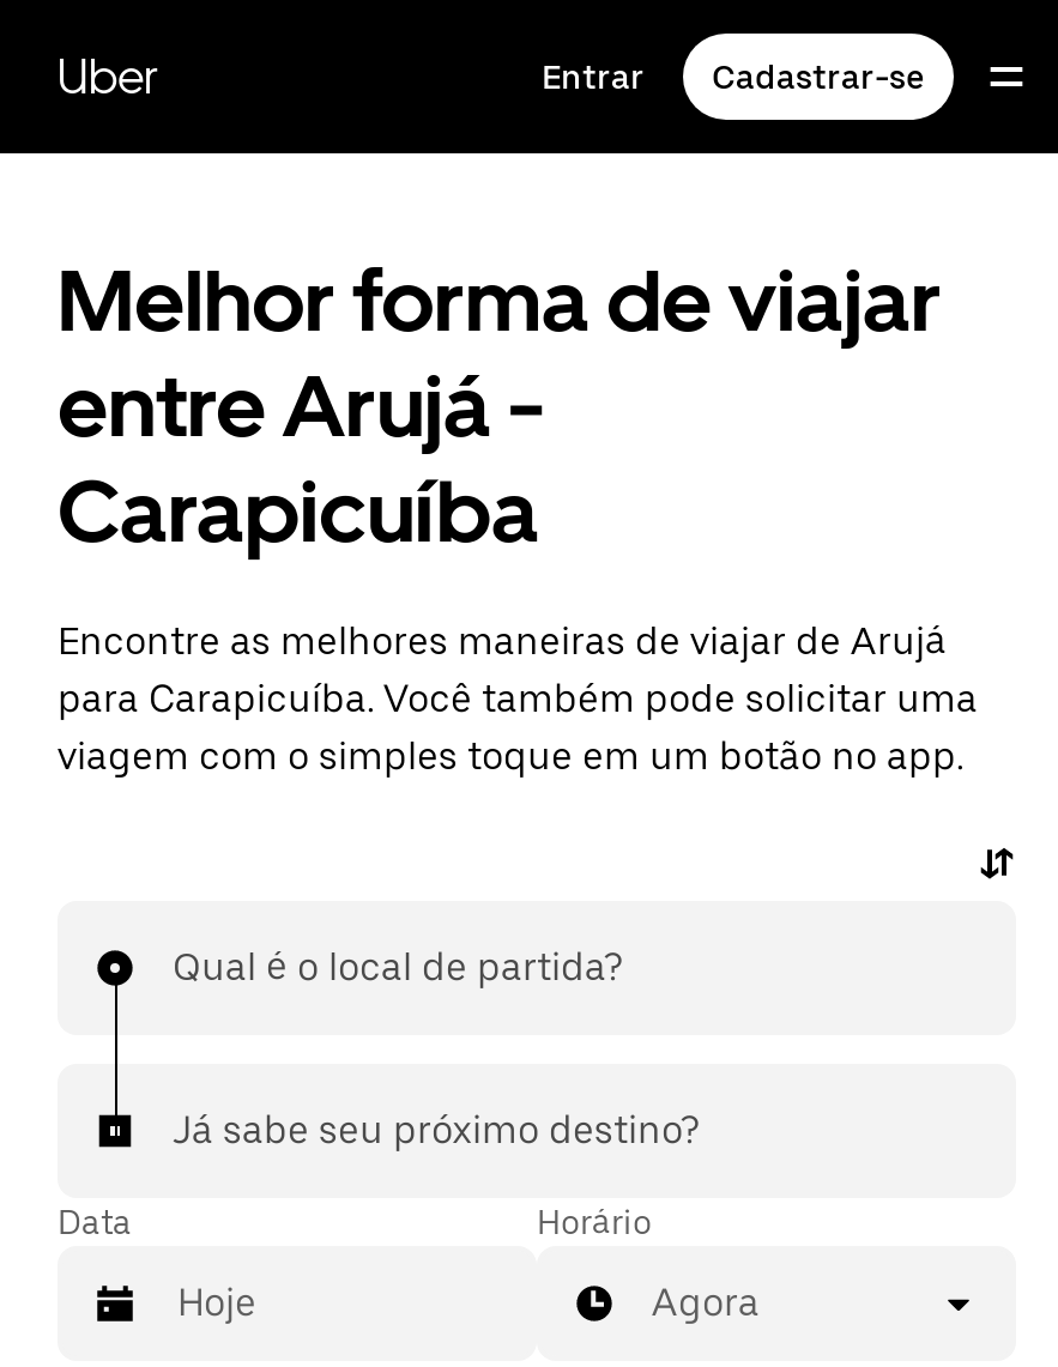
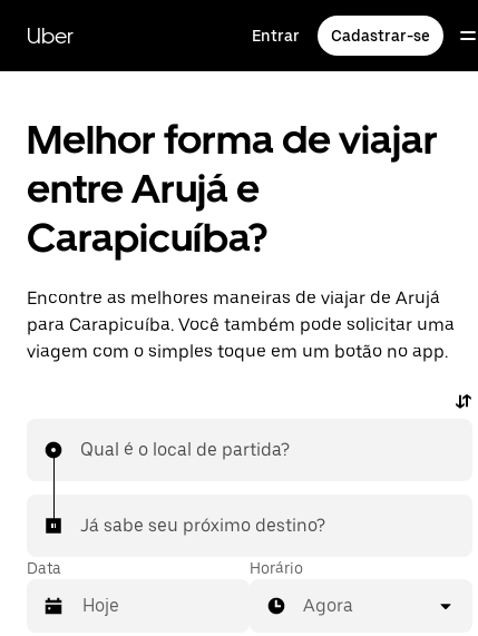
[58,355,544,563] entre Arujá - | Carapicuíba -> [27,165,267,262] entre Arujá e | Carapicuíba?

